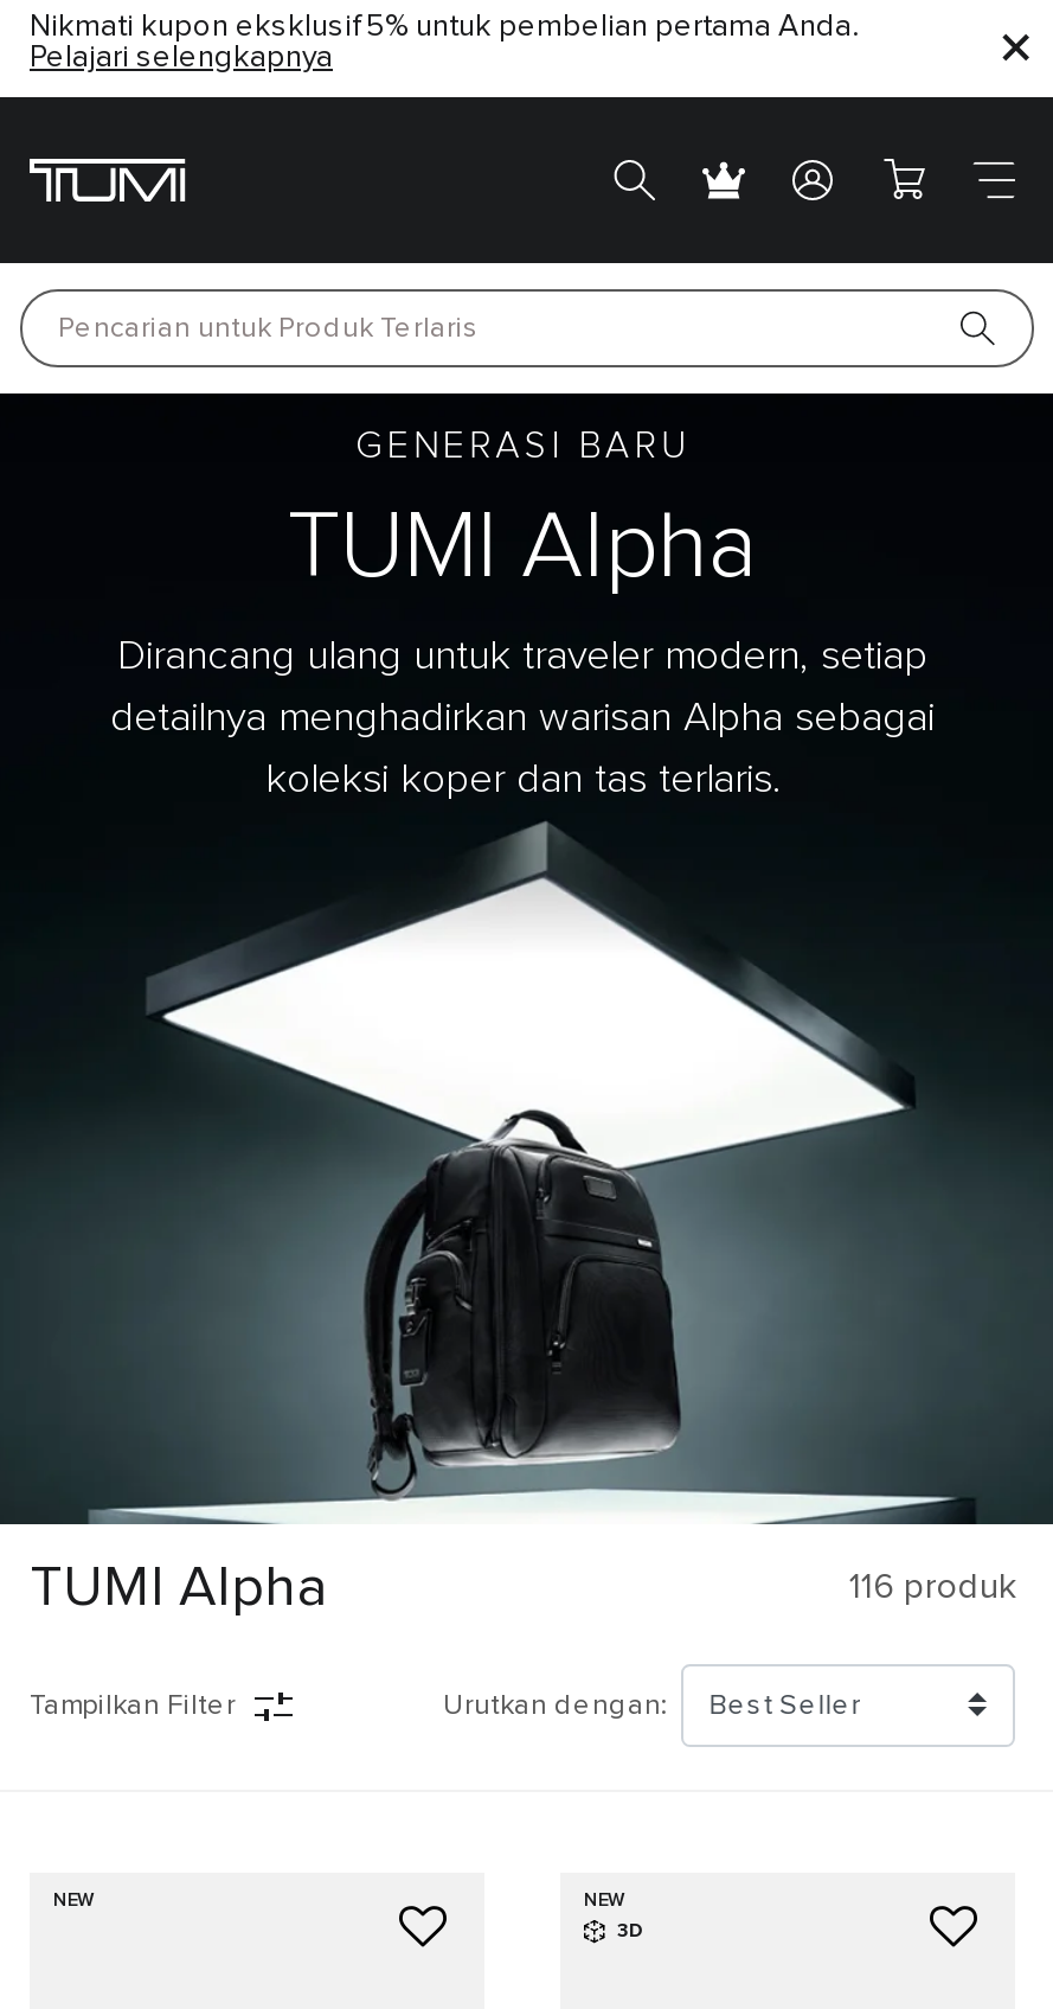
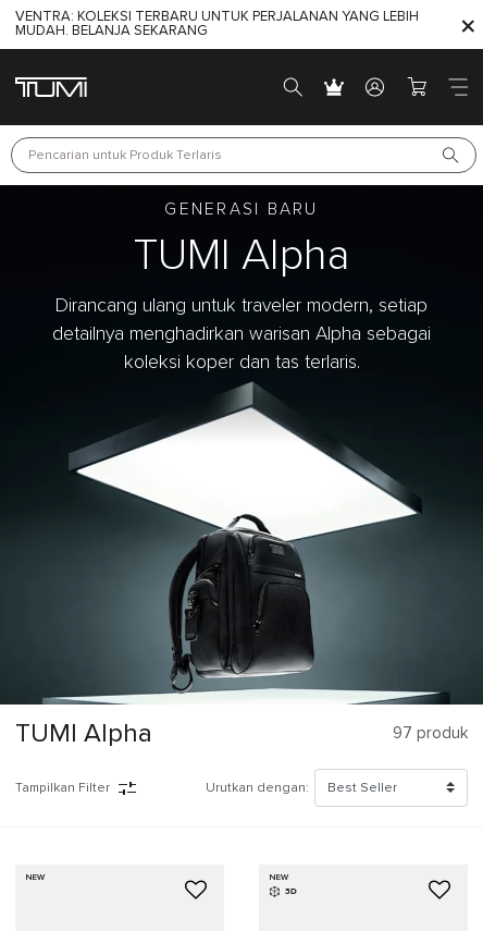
[30,12,859,73] Nikmati kupon eksklusif 5% untuk pembelian pertama Anda. | Pelajari selengkapnya -> [15,10,419,38] VENTRA: KOLEKSI TERBARU UNTUK PERJALANAN YANG LEBIH | MUDAH. BELANJA SEKARANG
[849,1570,1015,1605] 116 produk -> [393,725,468,742] 97 produk

